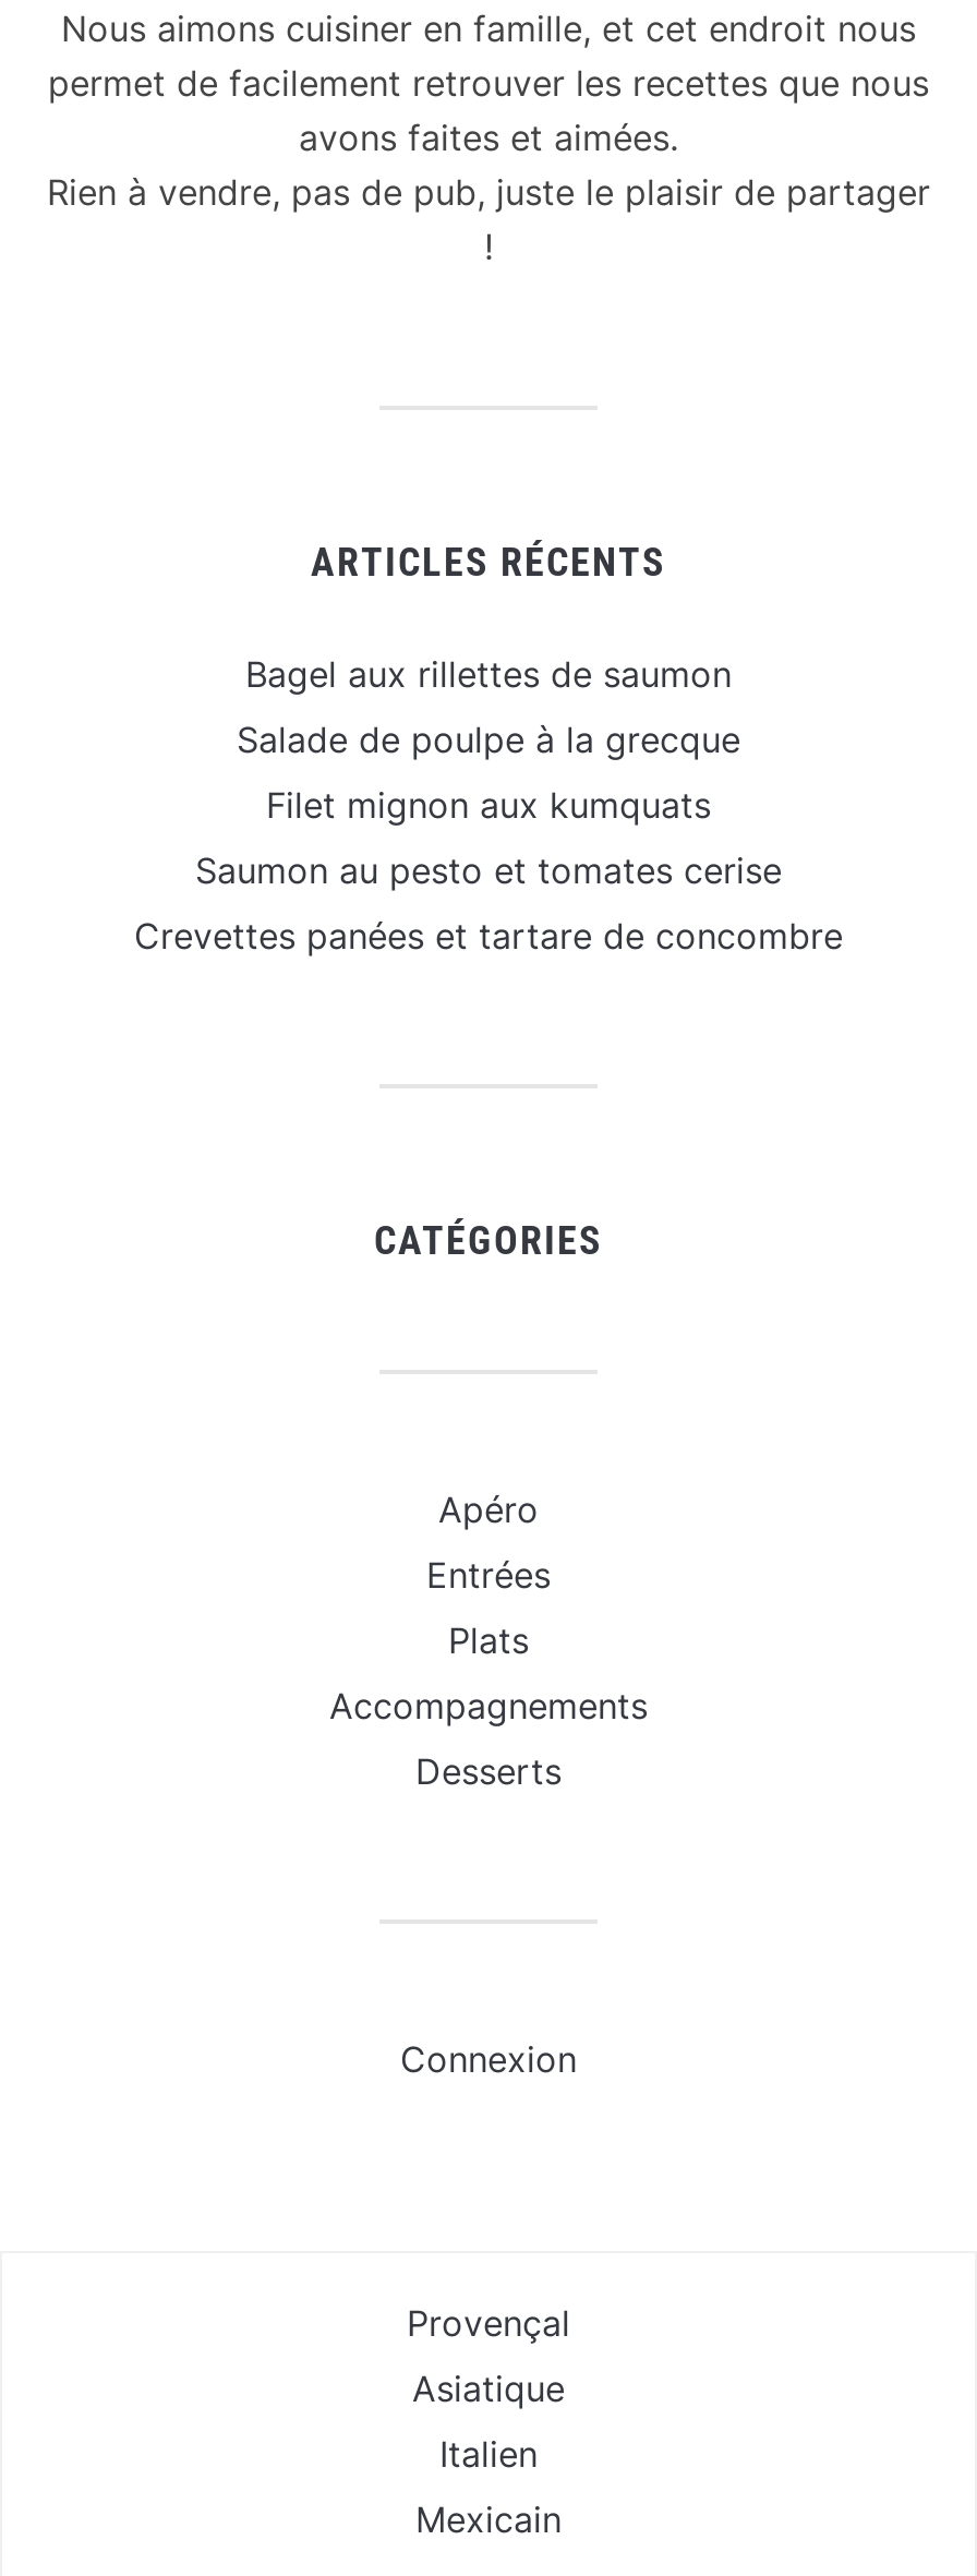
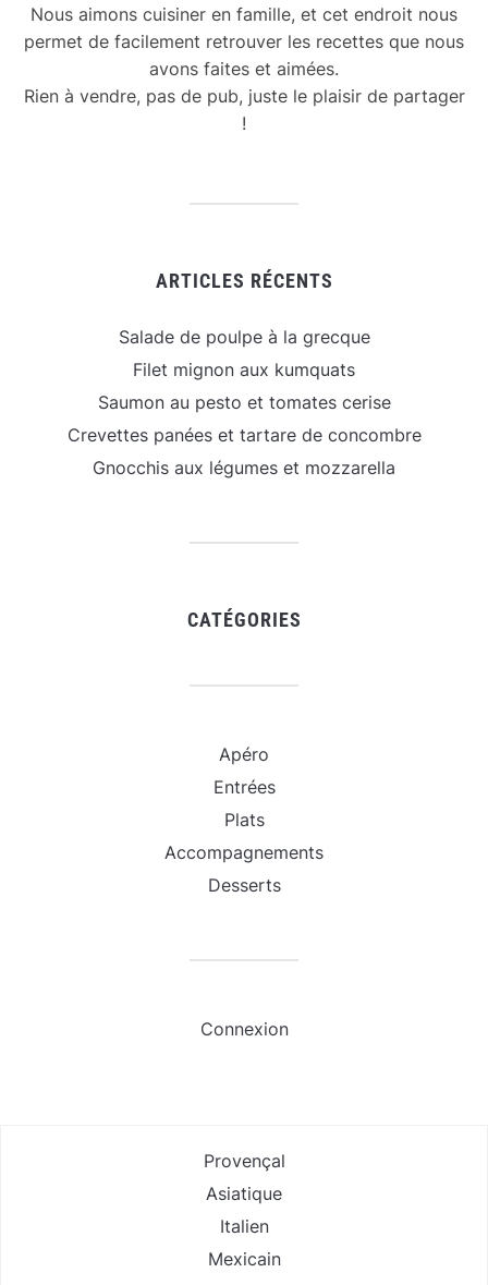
[245,652,732,696] Bagel aux rillettes de saumon -> none
moved [134,717,843,957] -> [67,326,421,446]: Salade de poulpe à la grecque | Filet mignon aux kumquats | Saumon au pesto et tomates cerise | Crevettes panées et tartare de concombre
none -> [93,457,395,478] Gnocchis aux légumes et mozzarella

